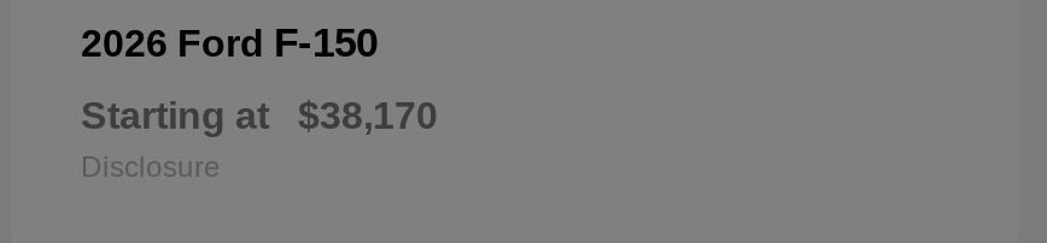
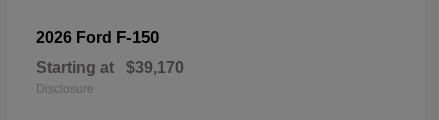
[81,94,438,135] Starting at $38,170 -> [36,59,184,76] Starting at $39,170

